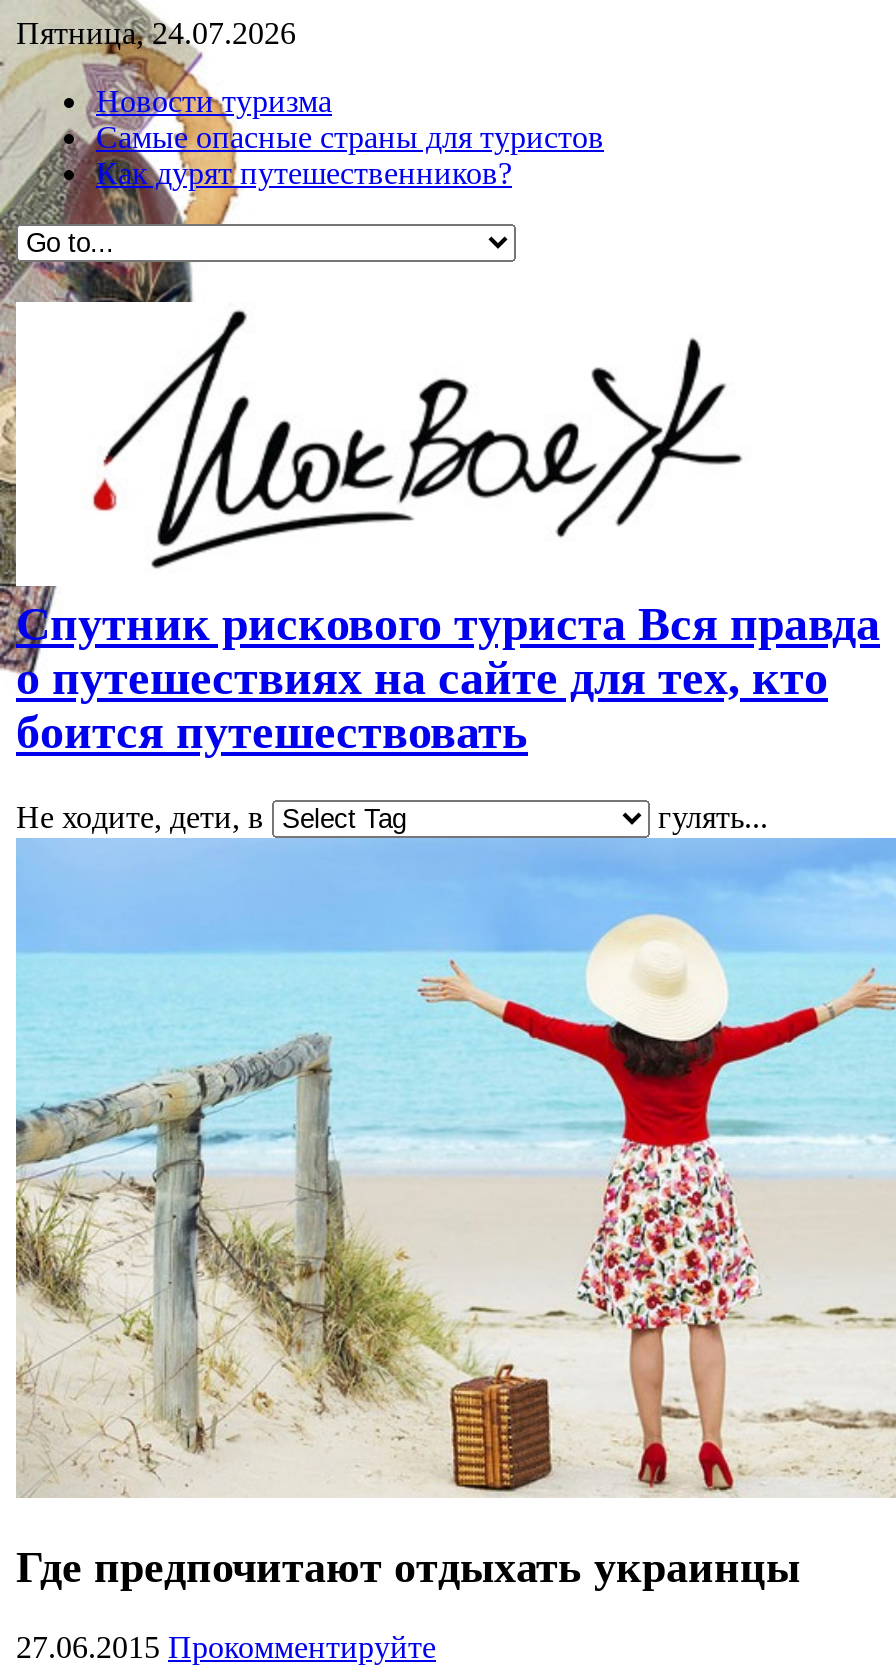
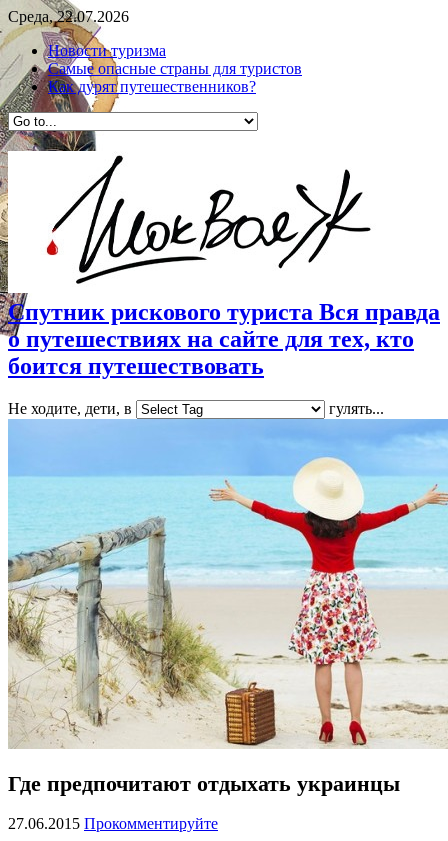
[16,16,296,50] Пятница, 24.07.2026 -> [8,8,129,25] Среда, 22.07.2026

